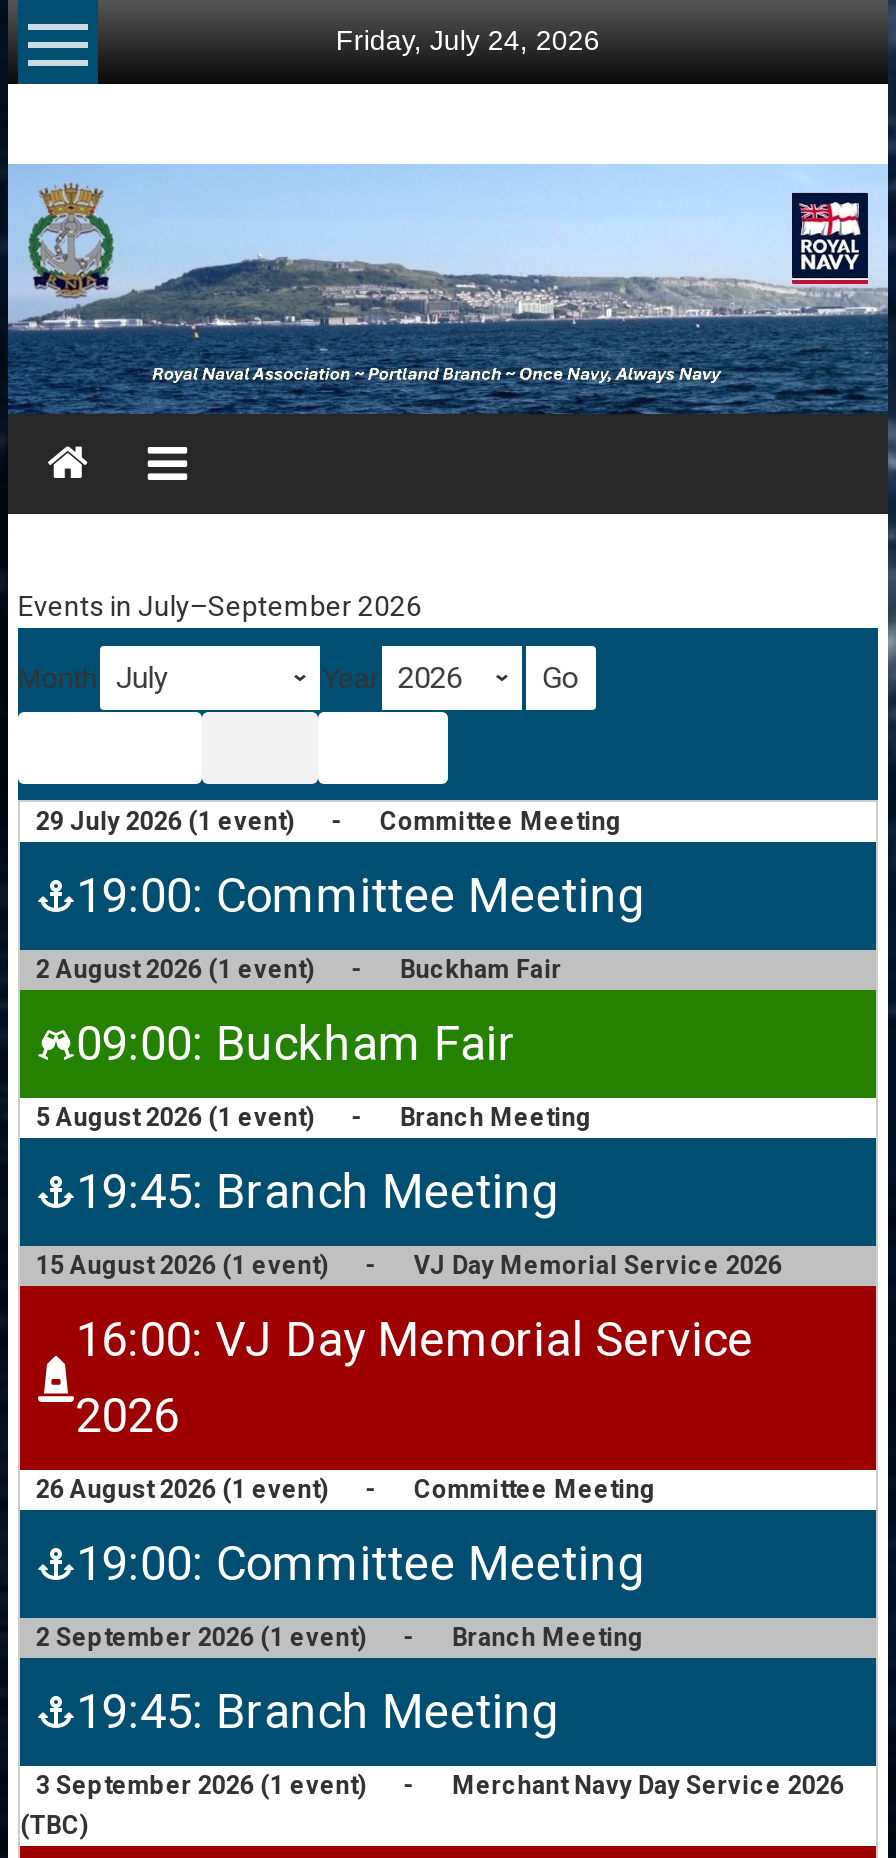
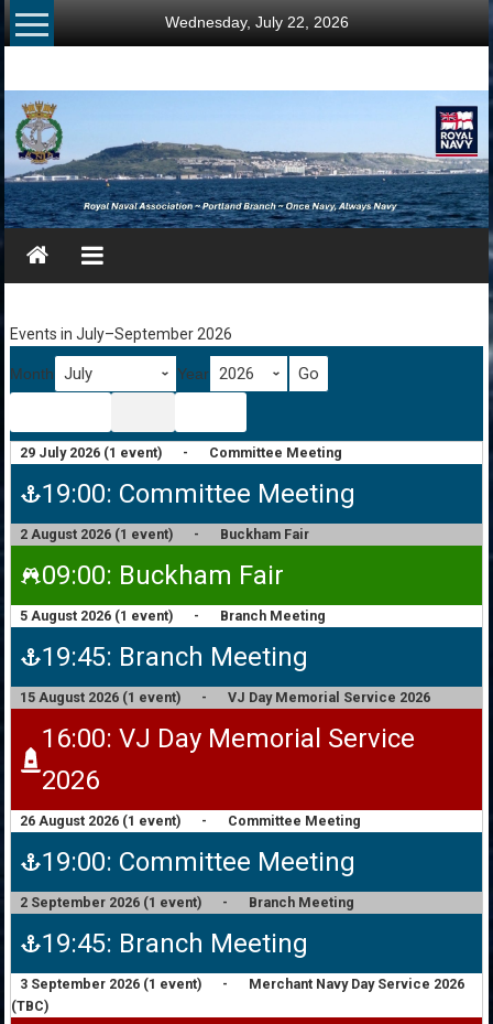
[336,24,600,56] Friday, July 24, 2026 -> [166,13,349,31] Wednesday, July 22, 2026

